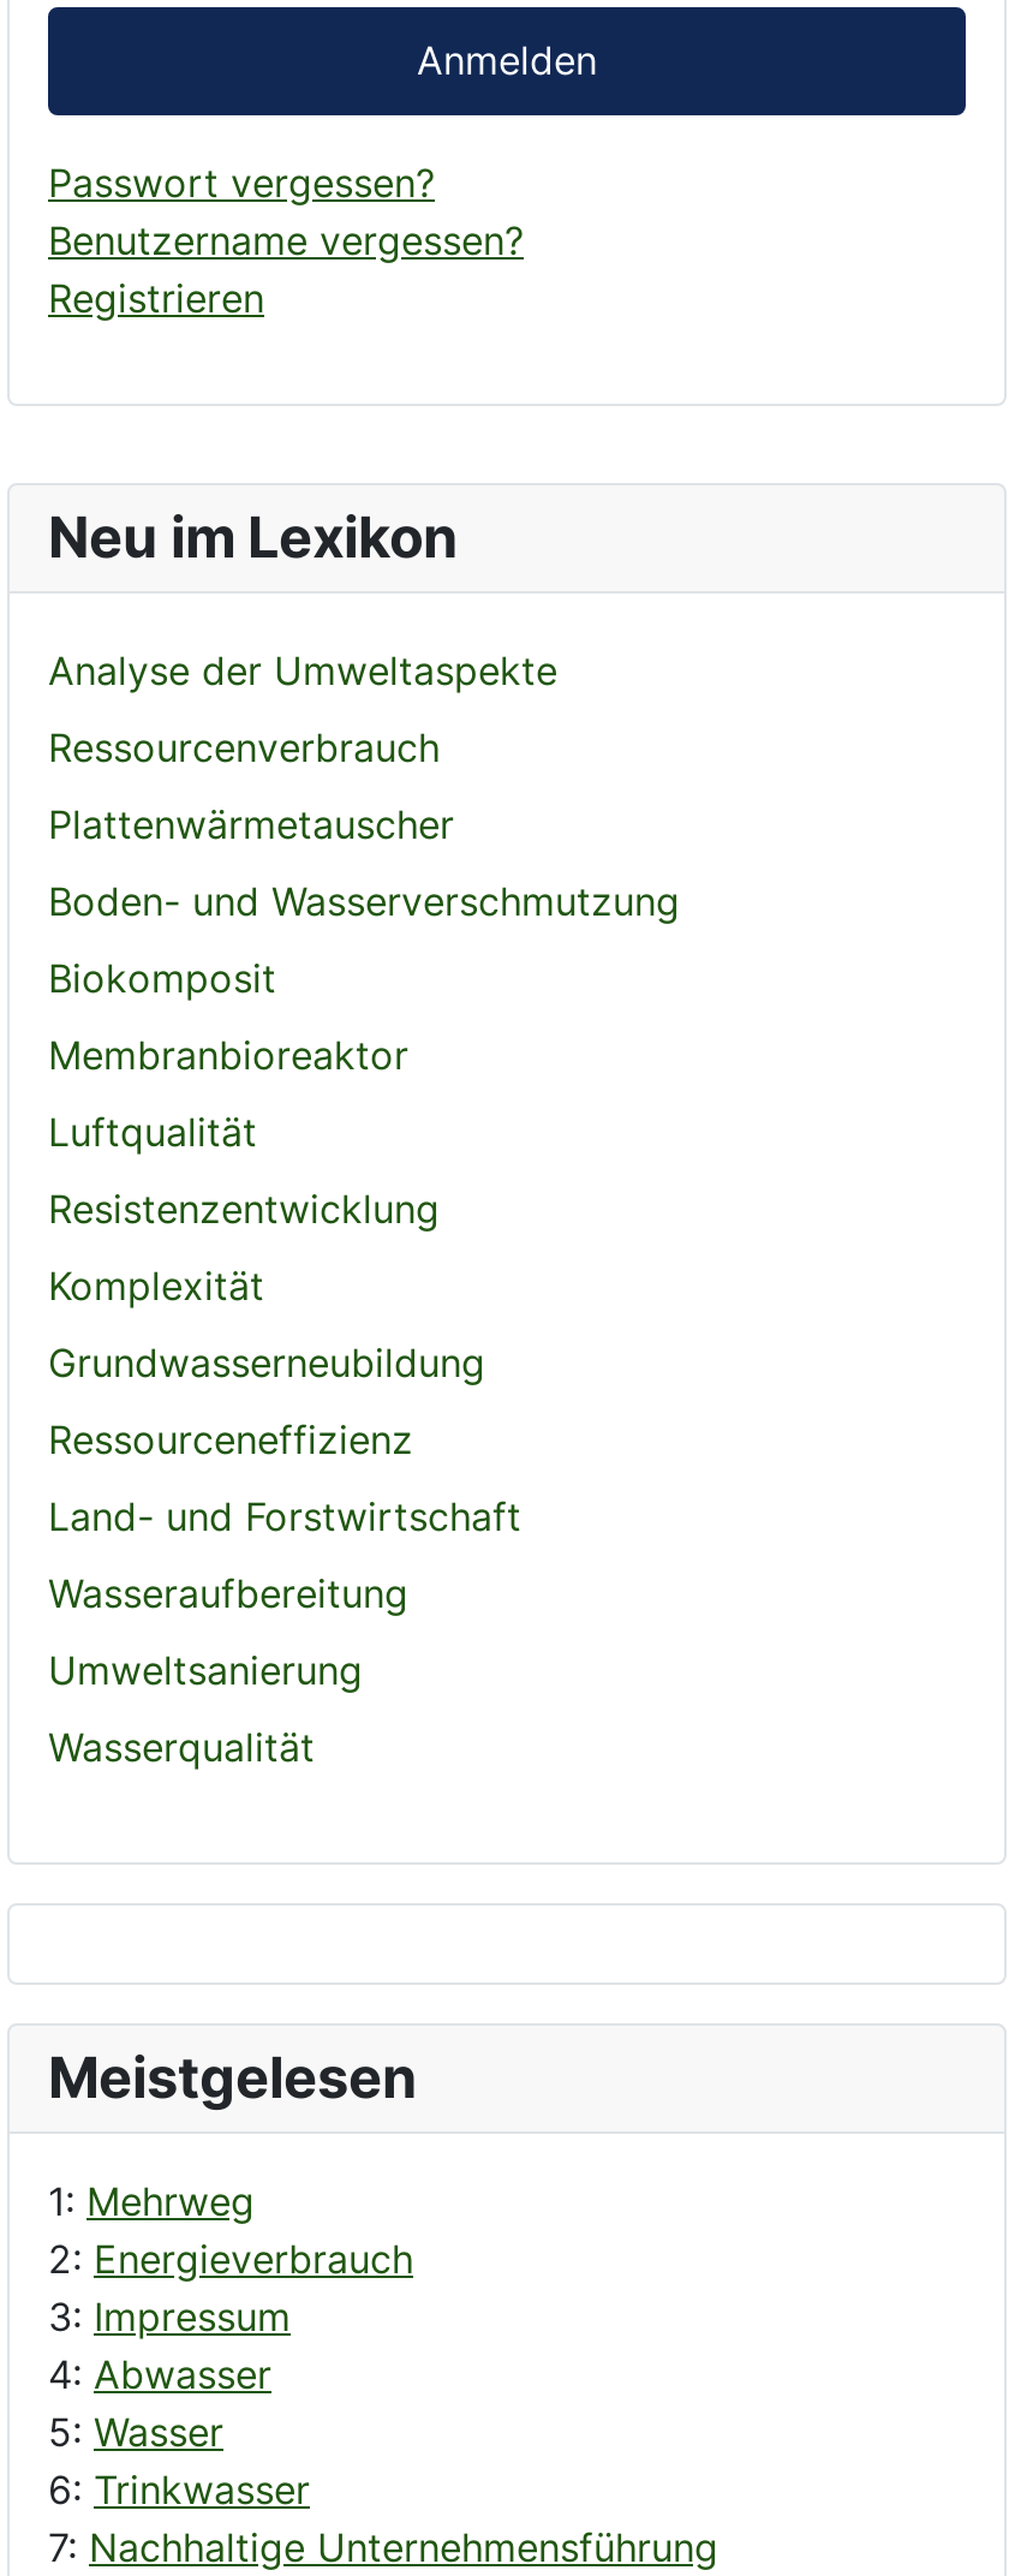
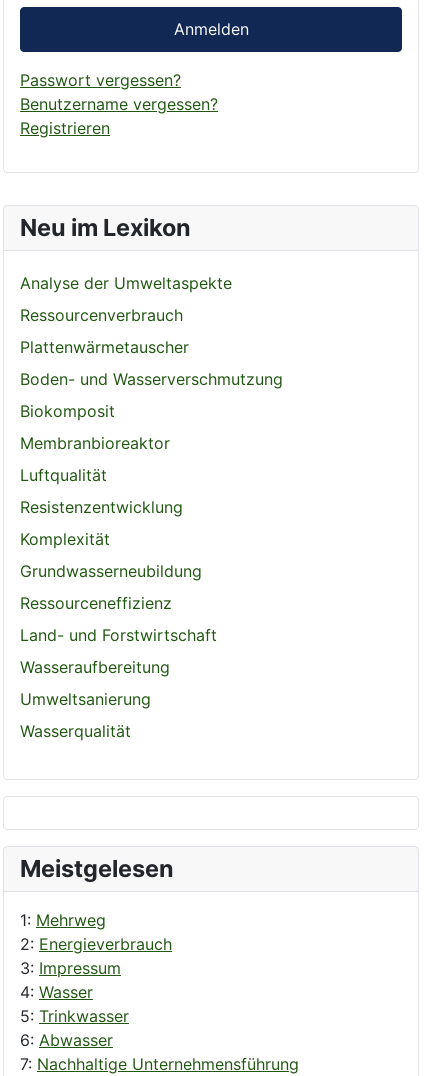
[48,2350,310,2513] 4: Abwasser | 5: Wasser | 6: Trinkwasser -> [20,982,129,1050] 4: Wasser | 5: Trinkwasser | 6: Abwasser

